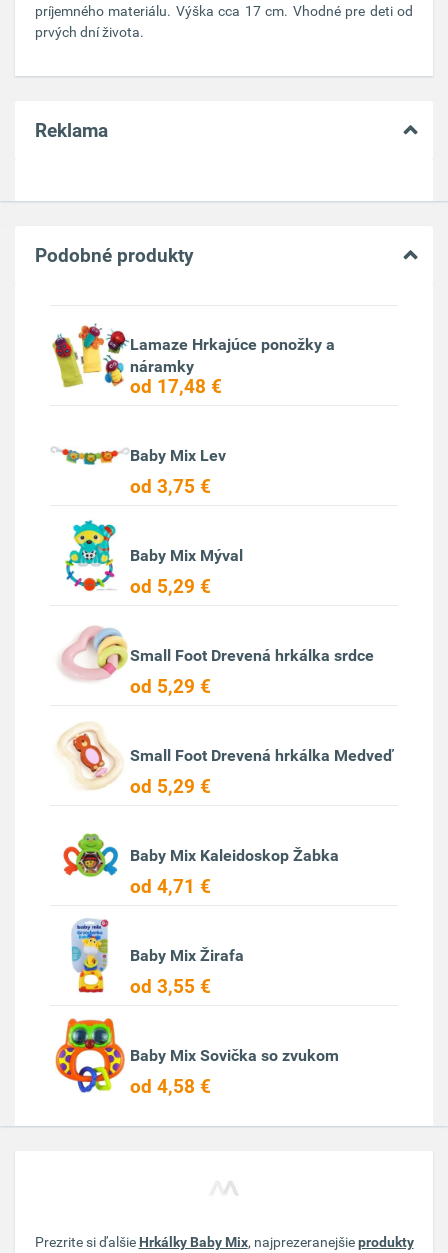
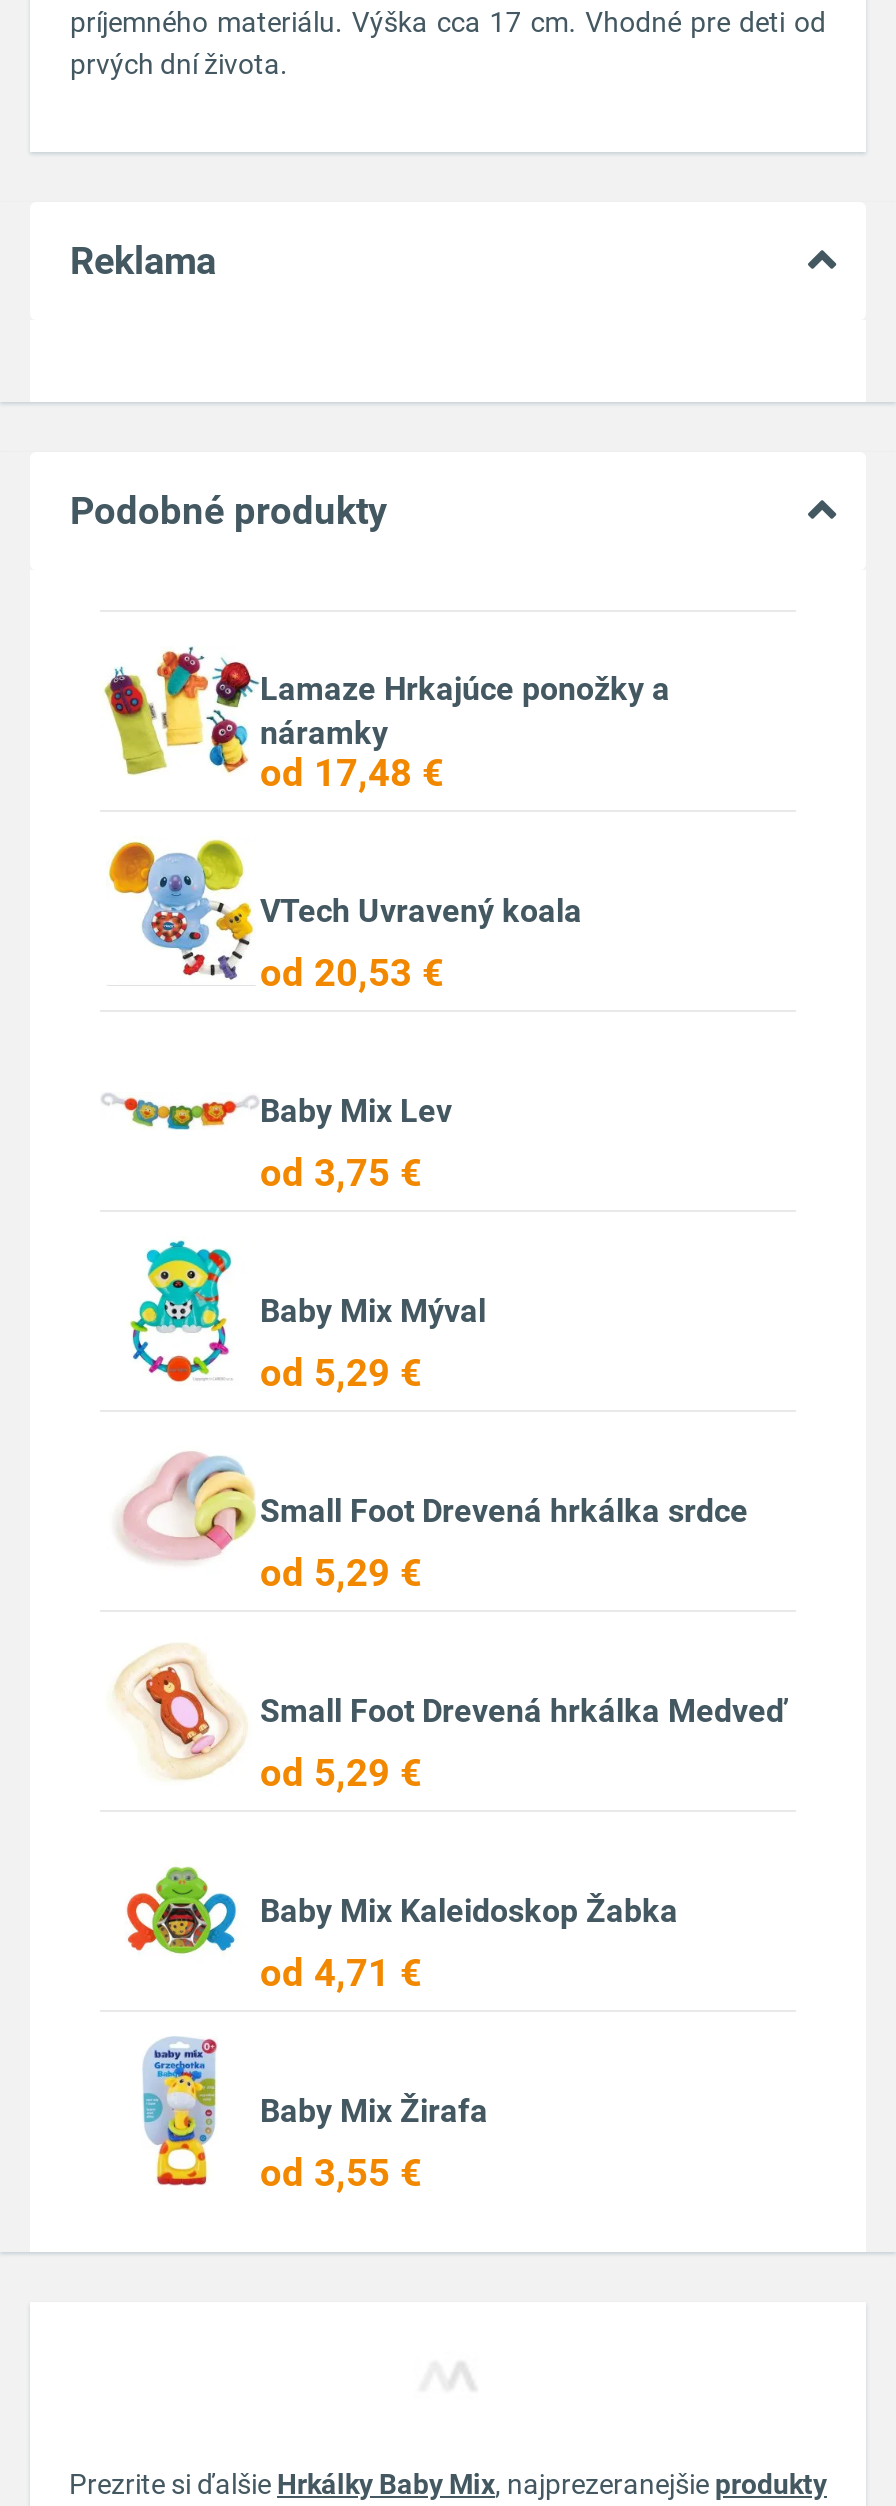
none -> [106,838,582,996] [image] | VTech Uvravený koala | od 20,53 €
moved [64,445,393,998] -> [128,1091,786,2196]: [image] | Baby Mix Lev | od 3,75 € | ... | Baby Mix Žirafa | od 3,55 €
[54,1017,339,1098] [image] | Baby Mix Sovička so zvukom | od 4,58 € -> none

